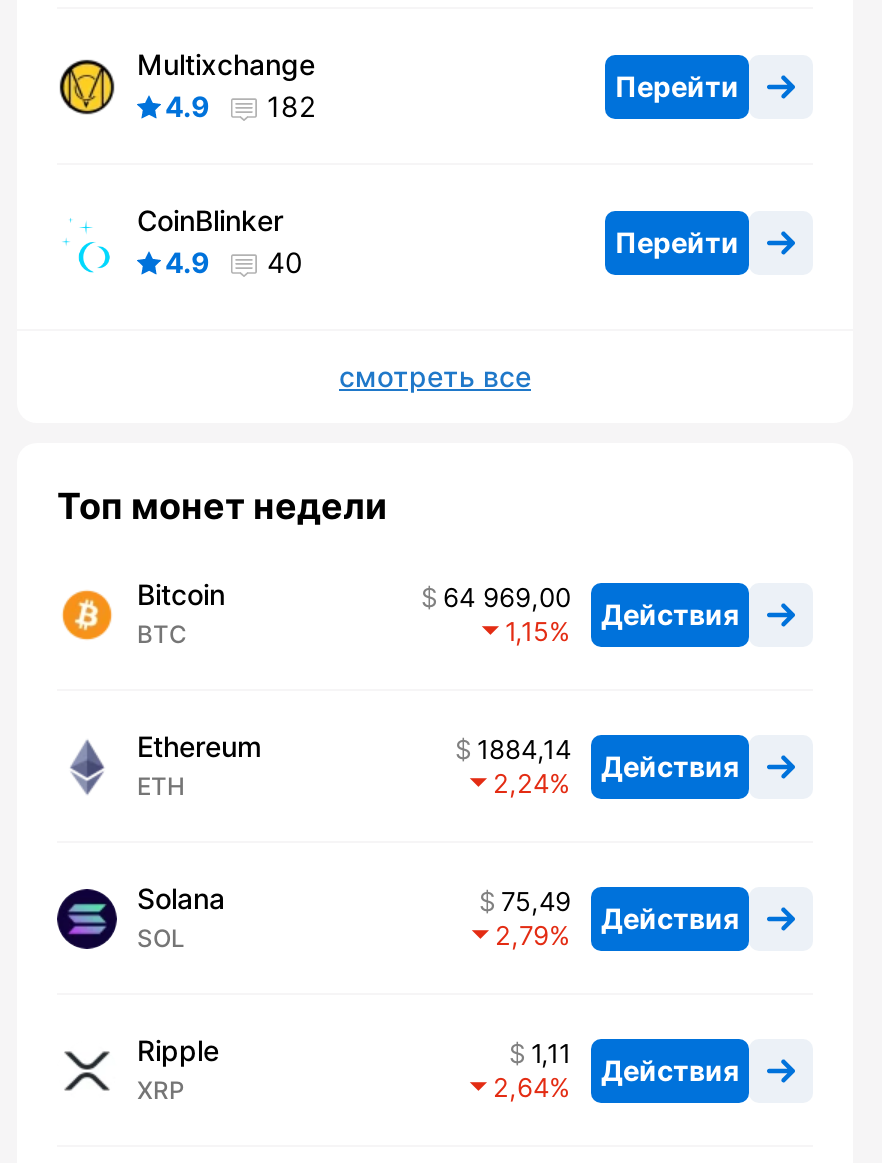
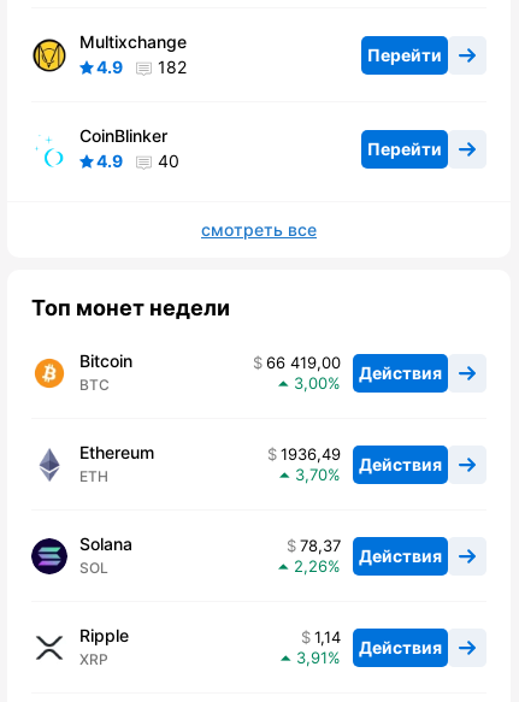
[443,582,739,631] 64 969,00 Действия -> [266,353,442,383] 66 419,00 Действия
[505,616,549,648] 1,15 -> [294,374,328,393] 3,00
[477,734,739,783] 1884,14 Действия -> [281,445,442,474] 1936,49 Действия
[493,768,549,800] 2,24 -> [295,465,328,485] 3,70
[501,886,739,935] 75,49 Действия -> [300,536,442,566] 78,37 Действия
[495,920,549,952] 2,79 -> [294,557,328,576] 2,26
[531,1038,739,1087] 1,11 Действия -> [314,628,442,657] 1,14 Действия
[493,1072,549,1104] 2,64 -> [296,648,328,668] 3,91

